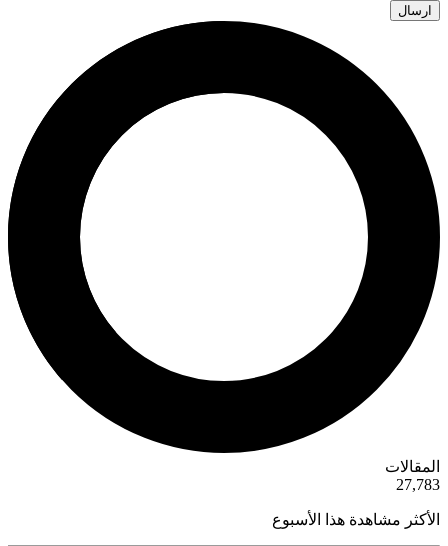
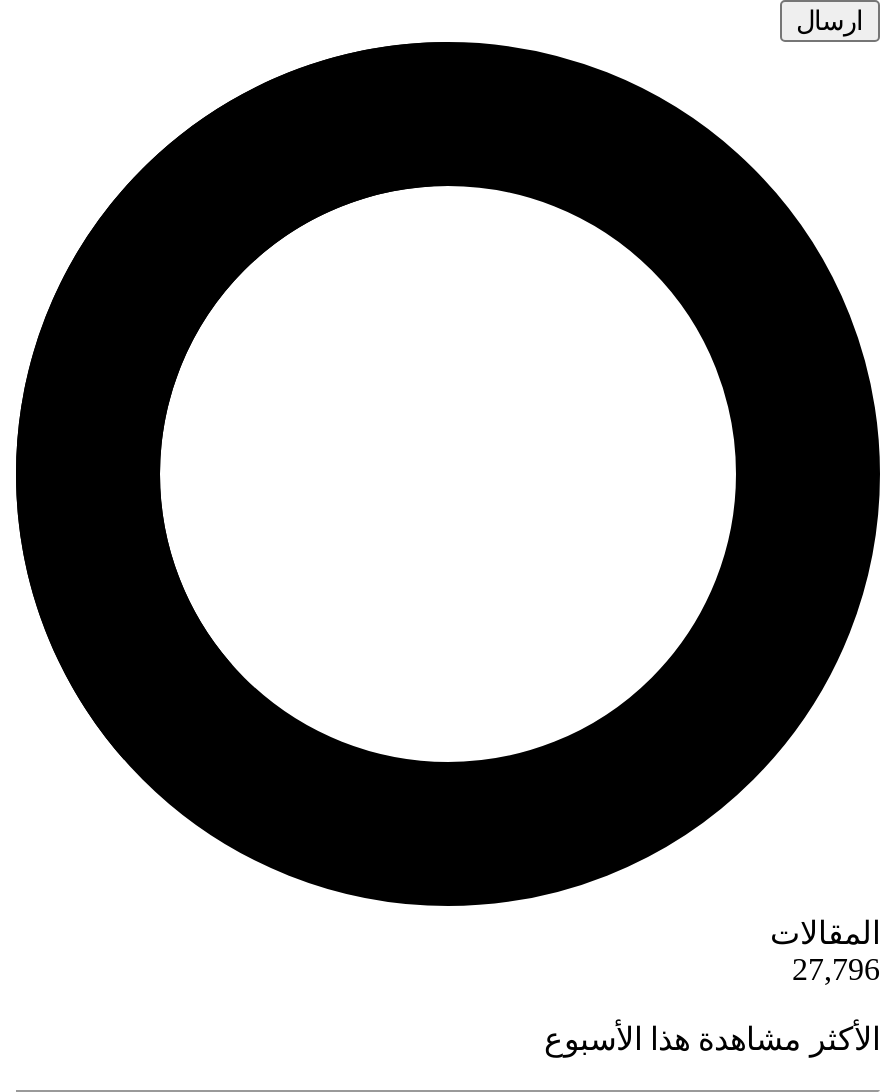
[396,476,440,493] 27,783 -> [792,951,880,985] 27,796

